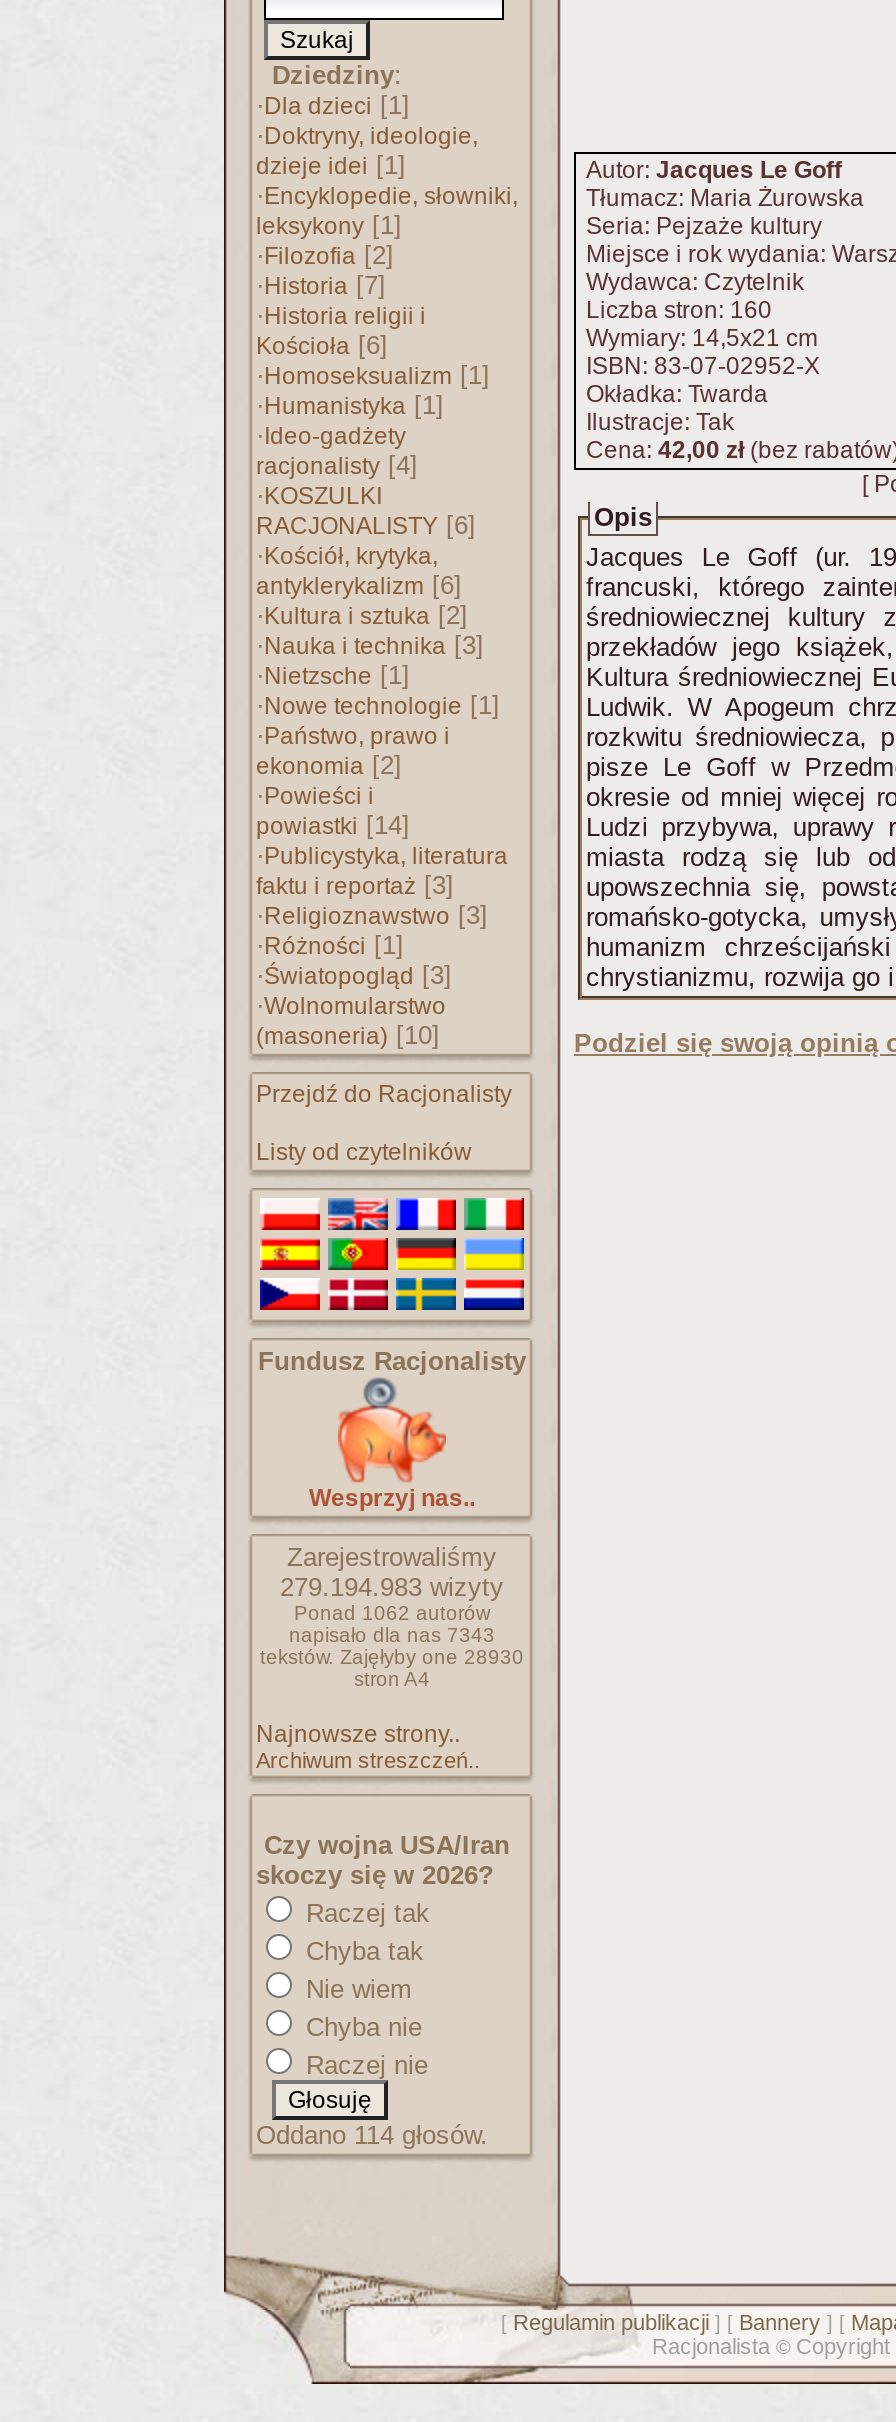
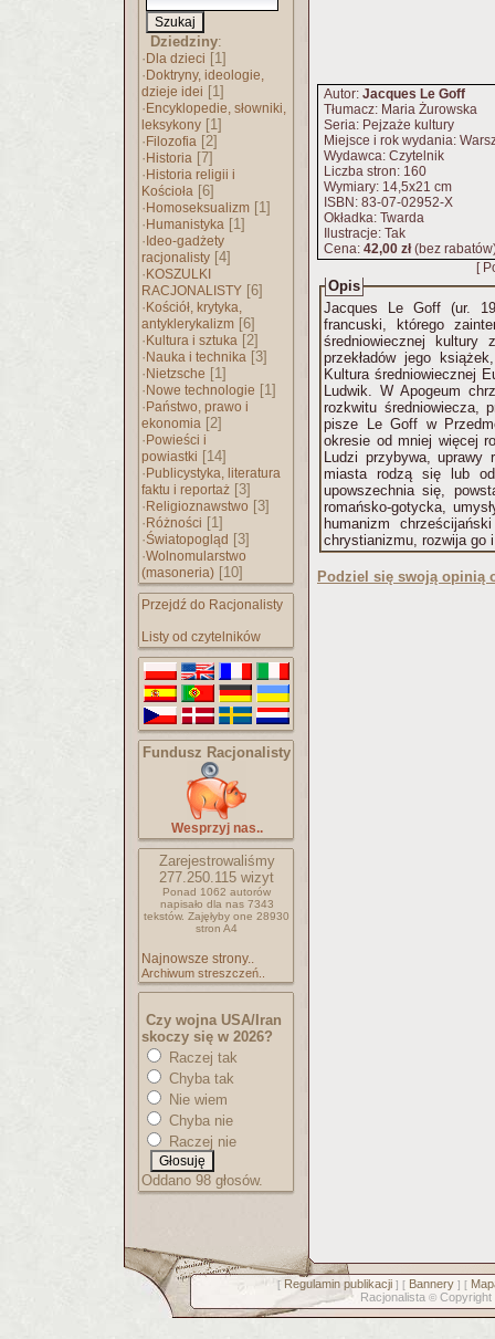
[280,1572,504,1602] 279.194.983 wizyty -> [159,869,274,886] 277.250.115 wizyt
[256,2120,488,2150] Oddano 114 głosów. -> [141,1172,263,1189] Oddano 98 głosów.

